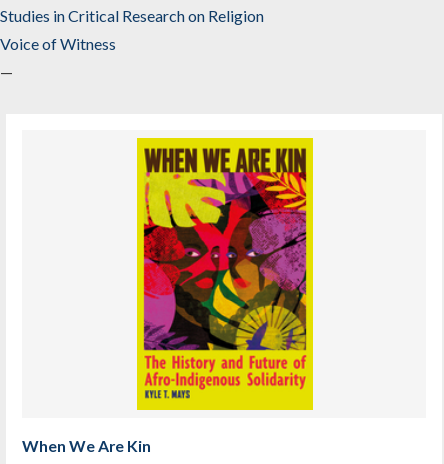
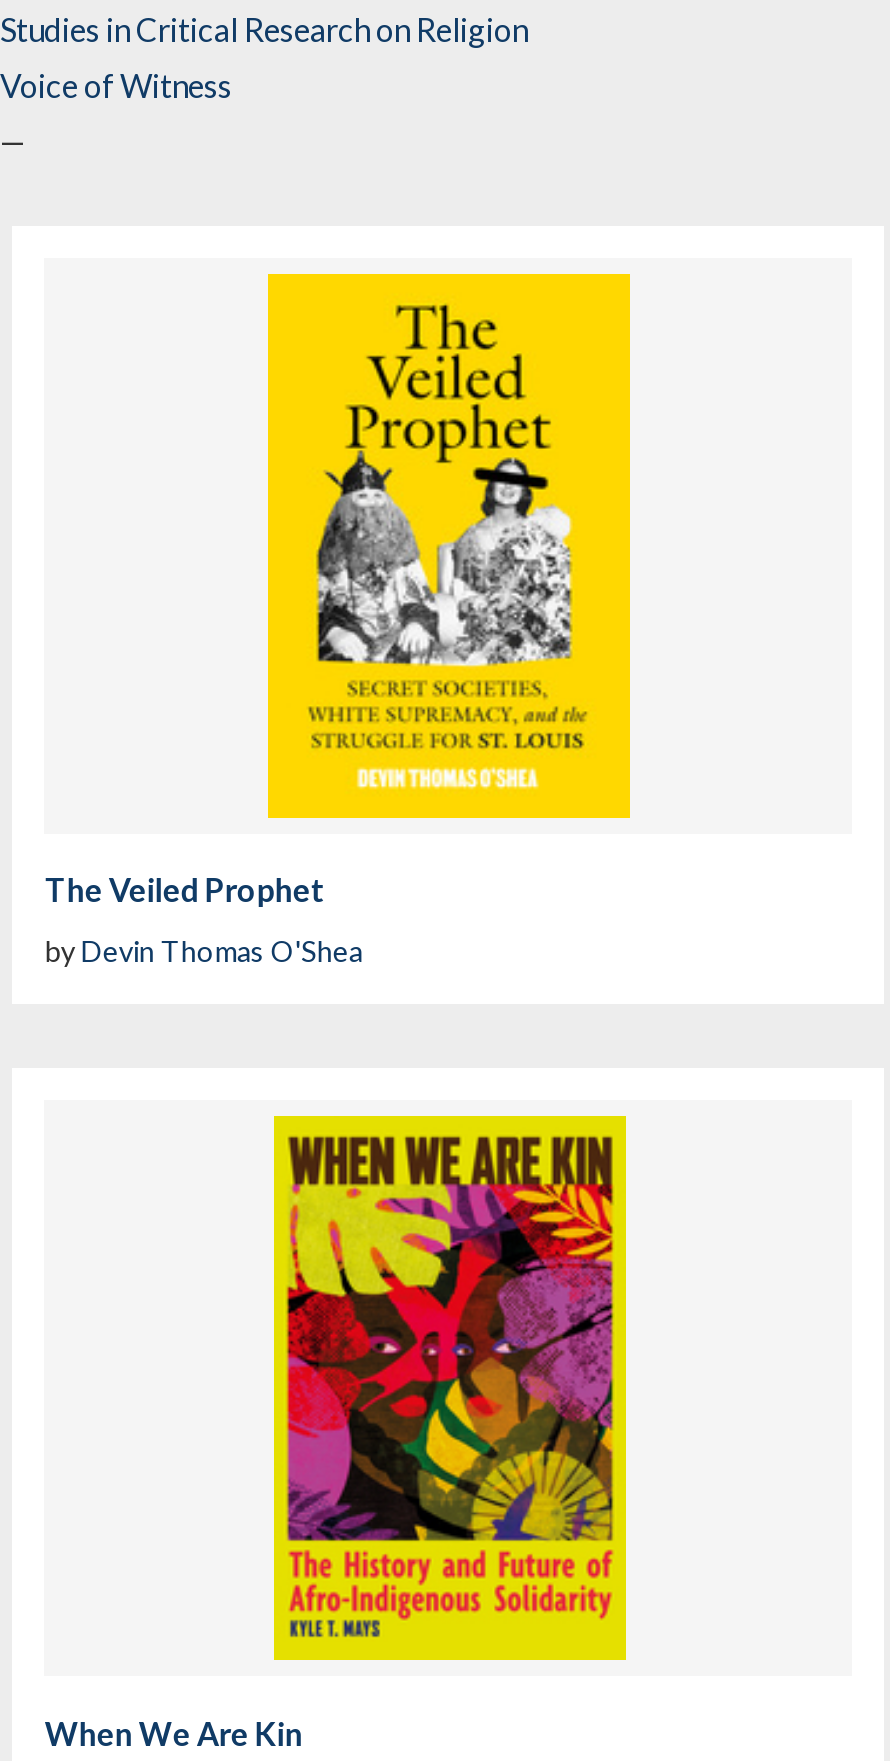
none -> [45,272,632,968] [image] | The Veiled Prophet | by Devin Thomas O'Shea

